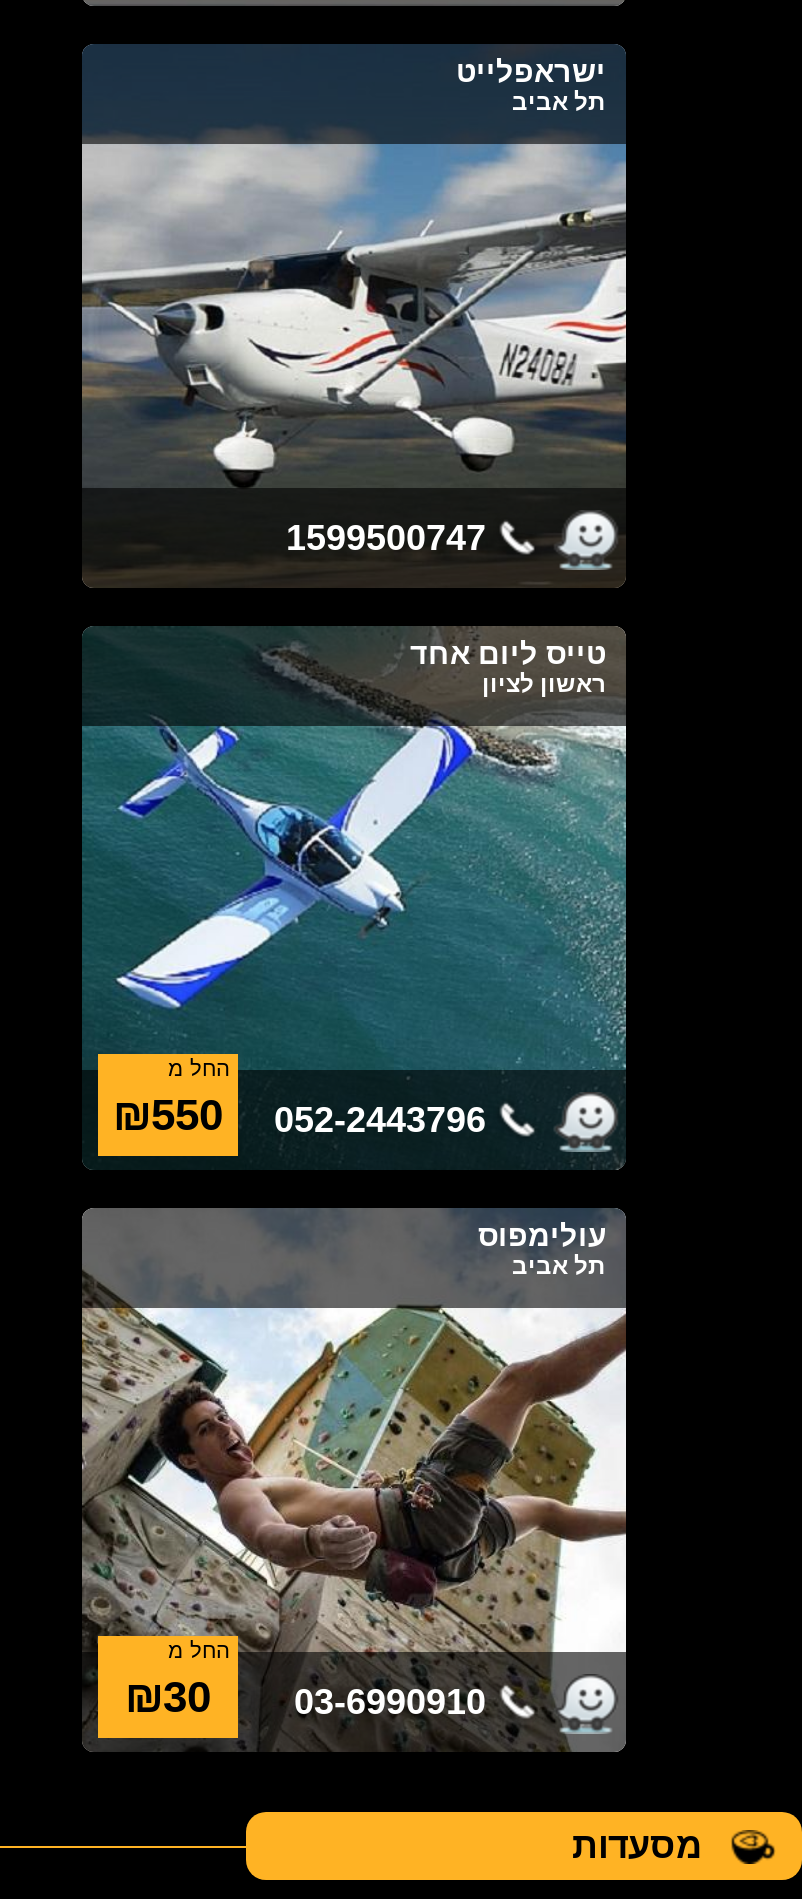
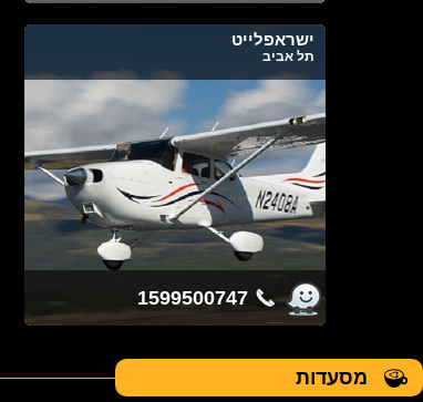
[82,626,628,1168] [image] | החל מ | ₪550 | 052-2443796 -> none
[410,636,606,698] טייס ליום אחד | ראשון לציון -> none
[82,1208,628,1752] [image] | החל מ | ₪30 | 03-6990910 -> none
[478,1218,606,1280] עולימפוס | תל אביב -> none

